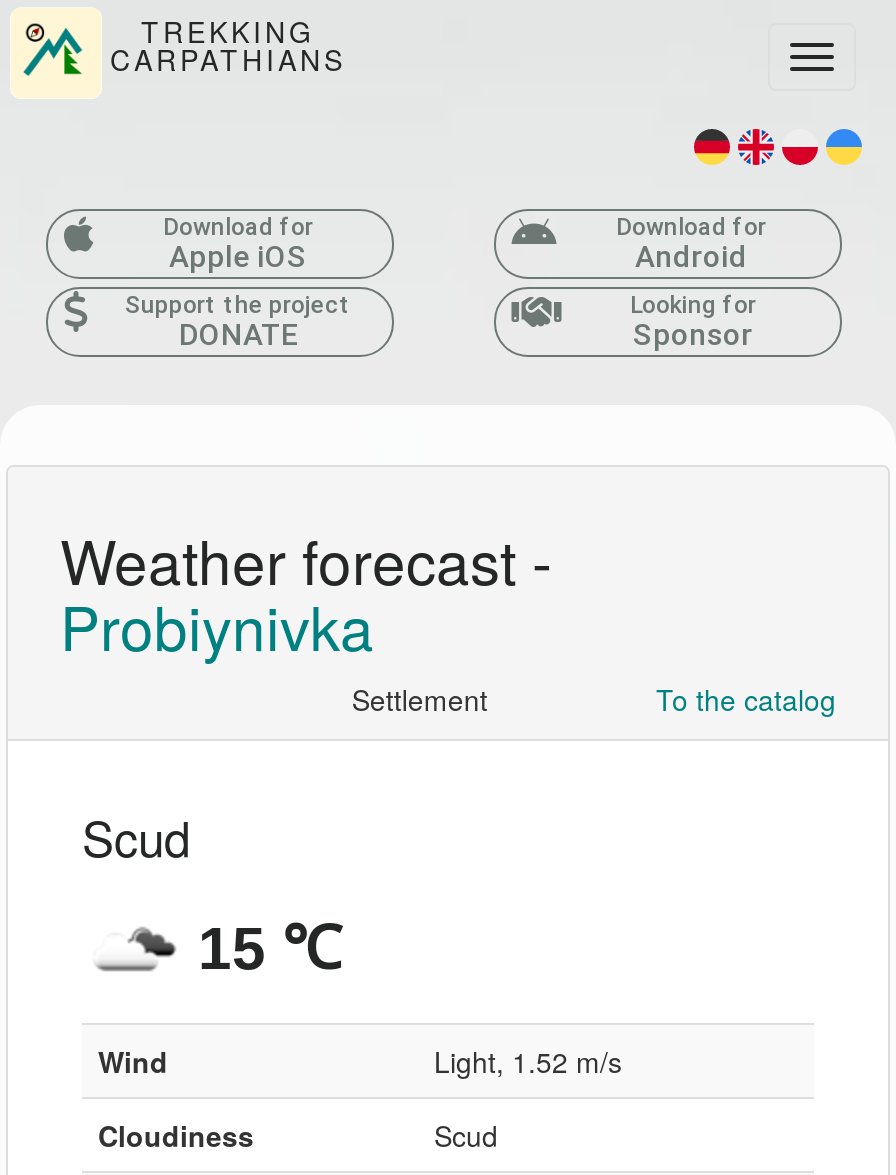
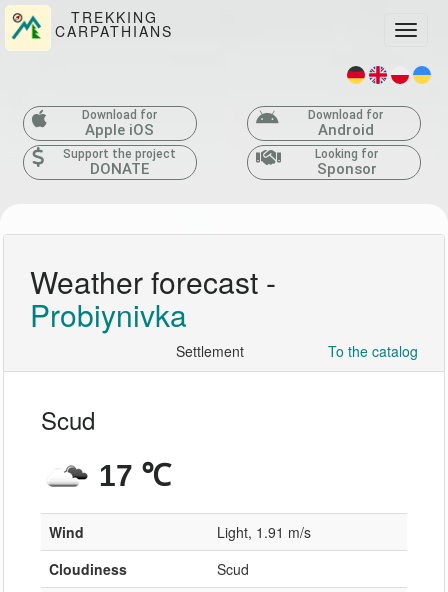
[182,915,342,981] 15 ℃ -> [91,459,171,492] 17 ℃
[434,1042,622,1082] Light, 1.52 m/s -> [217,522,311,542] Light, 1.91 m/s

